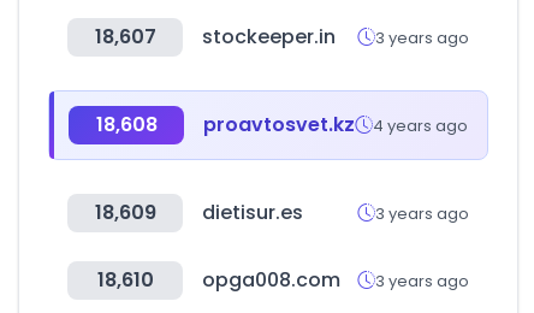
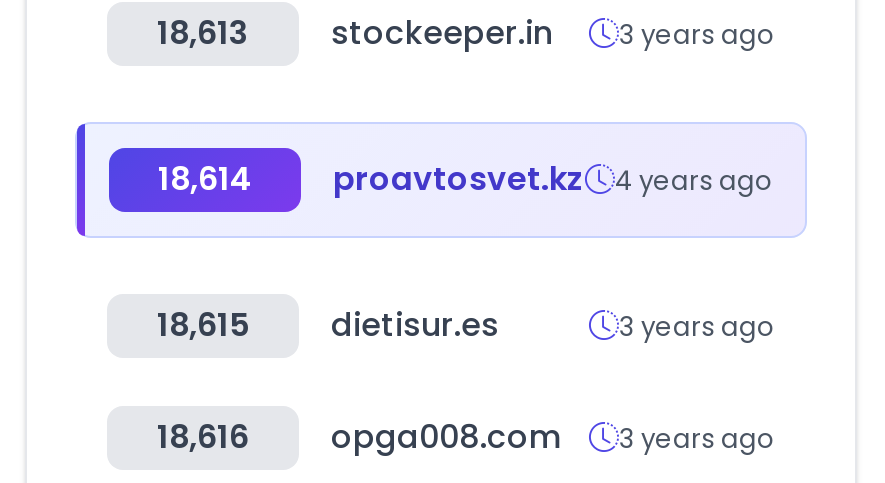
[94,23,469,51] 18,607 stockeeper.in 3 years ago -> [157,10,775,56] 18,613 stockeeper.in 3 years ago
[96,111,468,138] 18,608 proavtosvet.kz 4 years ago -> [158,156,773,202] 18,614 proavtosvet.kz 4 years ago
[94,199,303,226] 18,609 dietisur.es -> [157,302,499,348] 18,615 dietisur.es
[97,266,469,294] 18,610 opga008.com 3 years ago -> [157,414,775,460] 18,616 opga008.com 3 years ago

